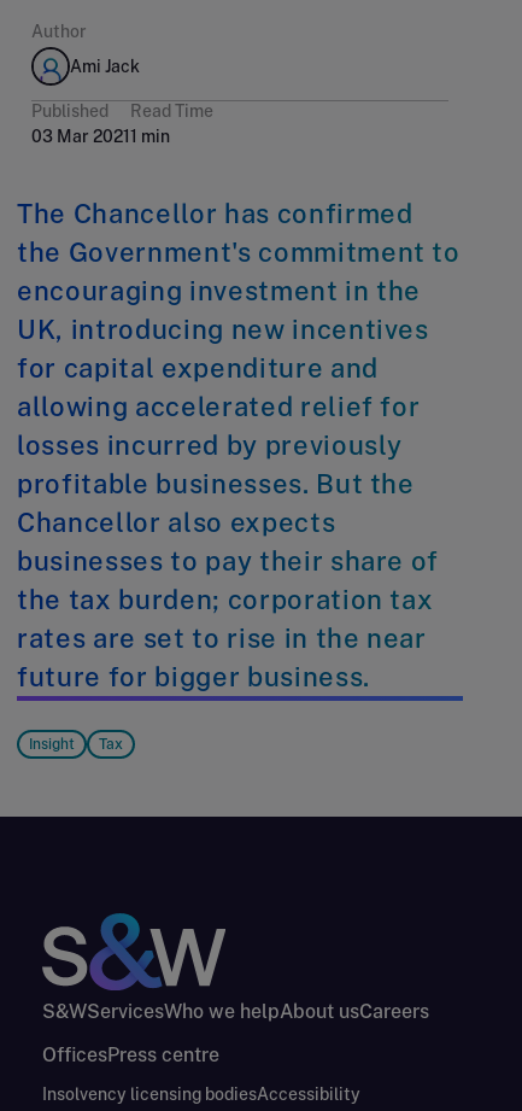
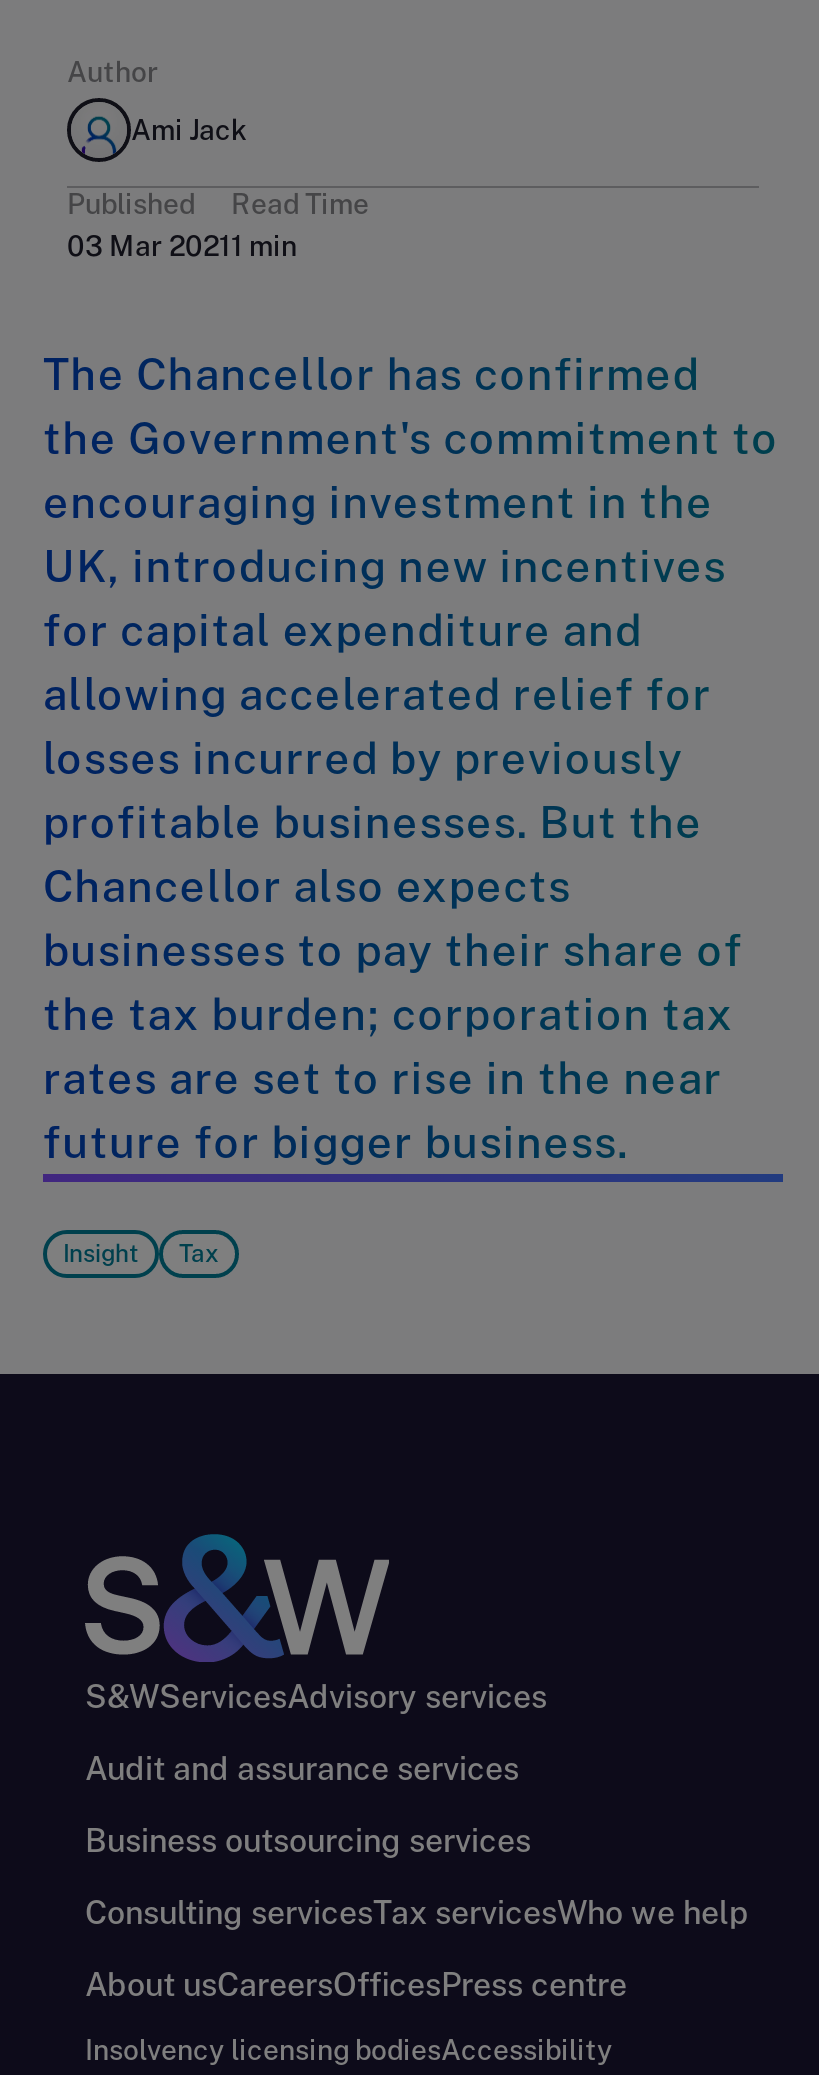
[42,1000,429,1066] S&WServicesWho we helpAbout usCareers | OfficesPress centre -> [85,1677,749,2003] S&WServicesAdvisory services | Audit and assurance services | Business outsourcing services | Consulting servicesTax servicesWho we help | About usCareersOfficesPress centre

